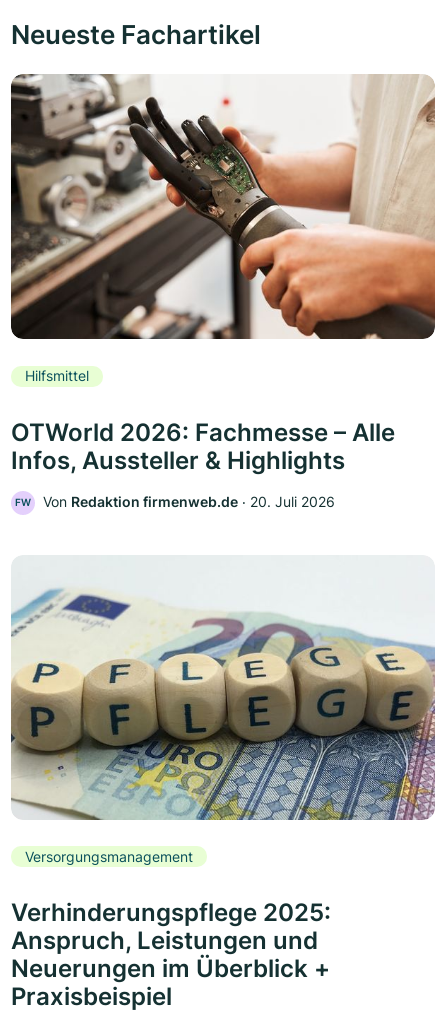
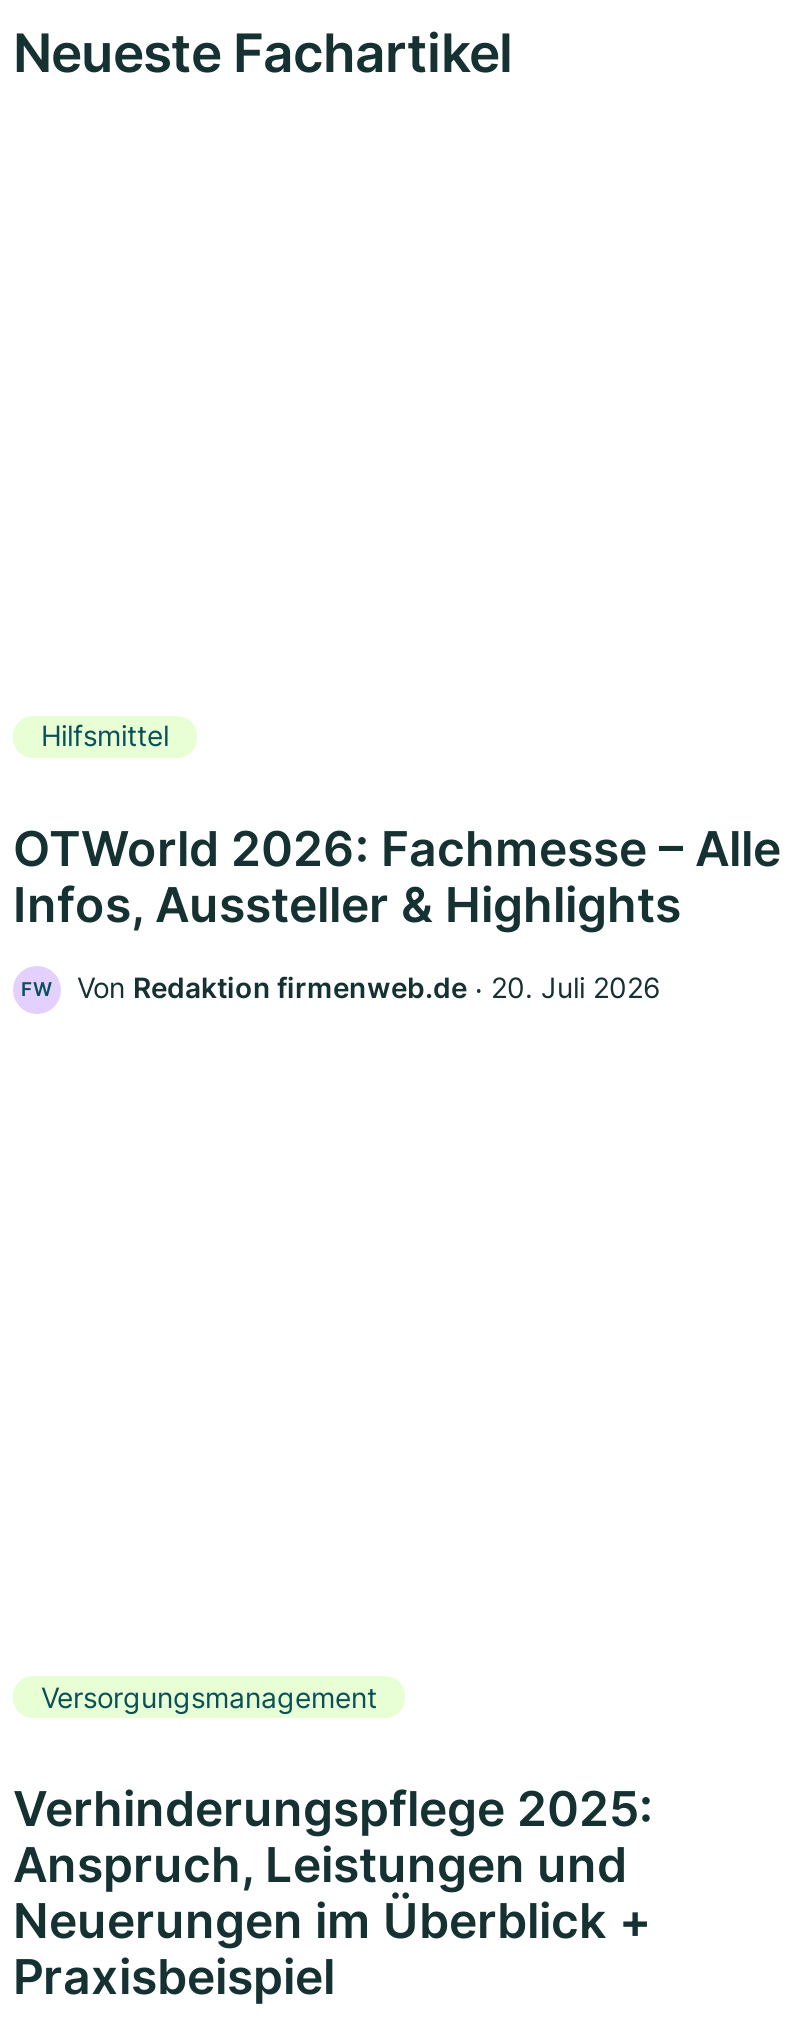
[10,73,436,340] [image] -> none
[10,584,436,821] [image] -> none

